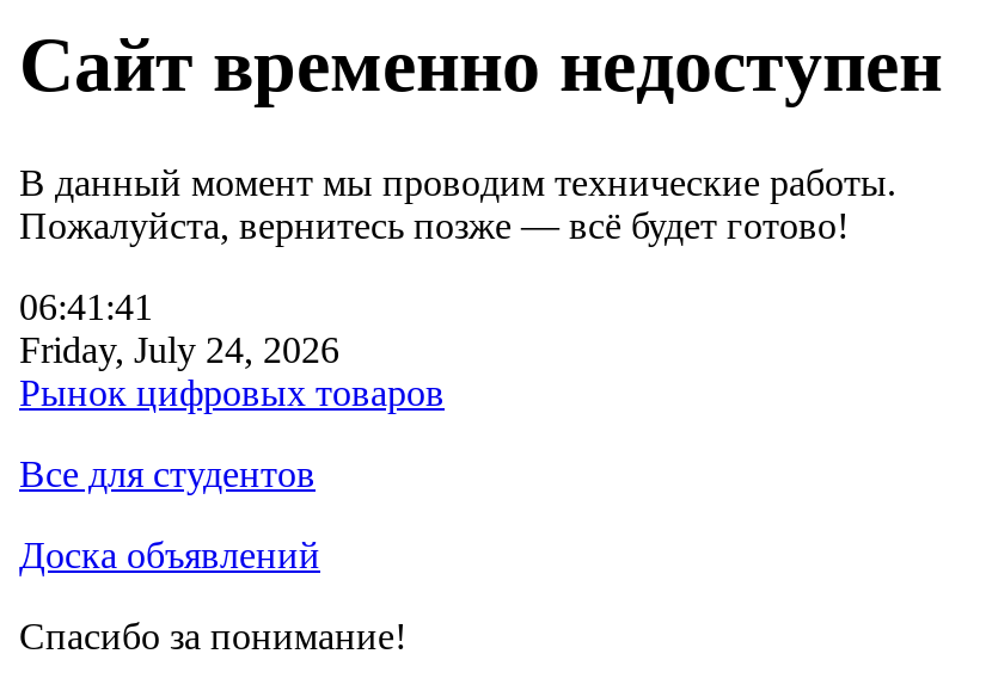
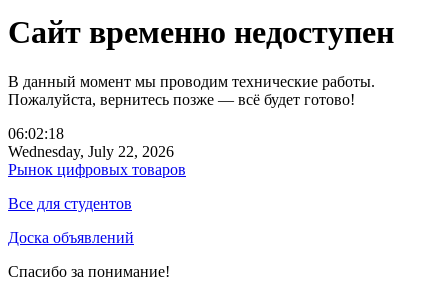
[19,286,153,327] 06:41:41 -> [8,125,64,142] 06:02:18
[19,329,339,370] Friday, July 24, 2026 -> [8,143,174,160] Wednesday, July 22, 2026

